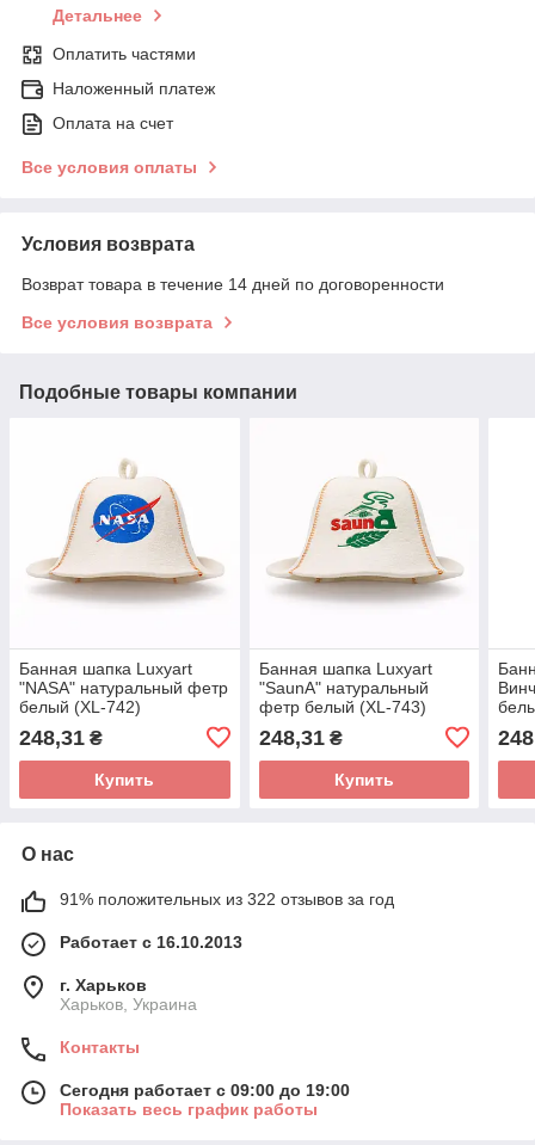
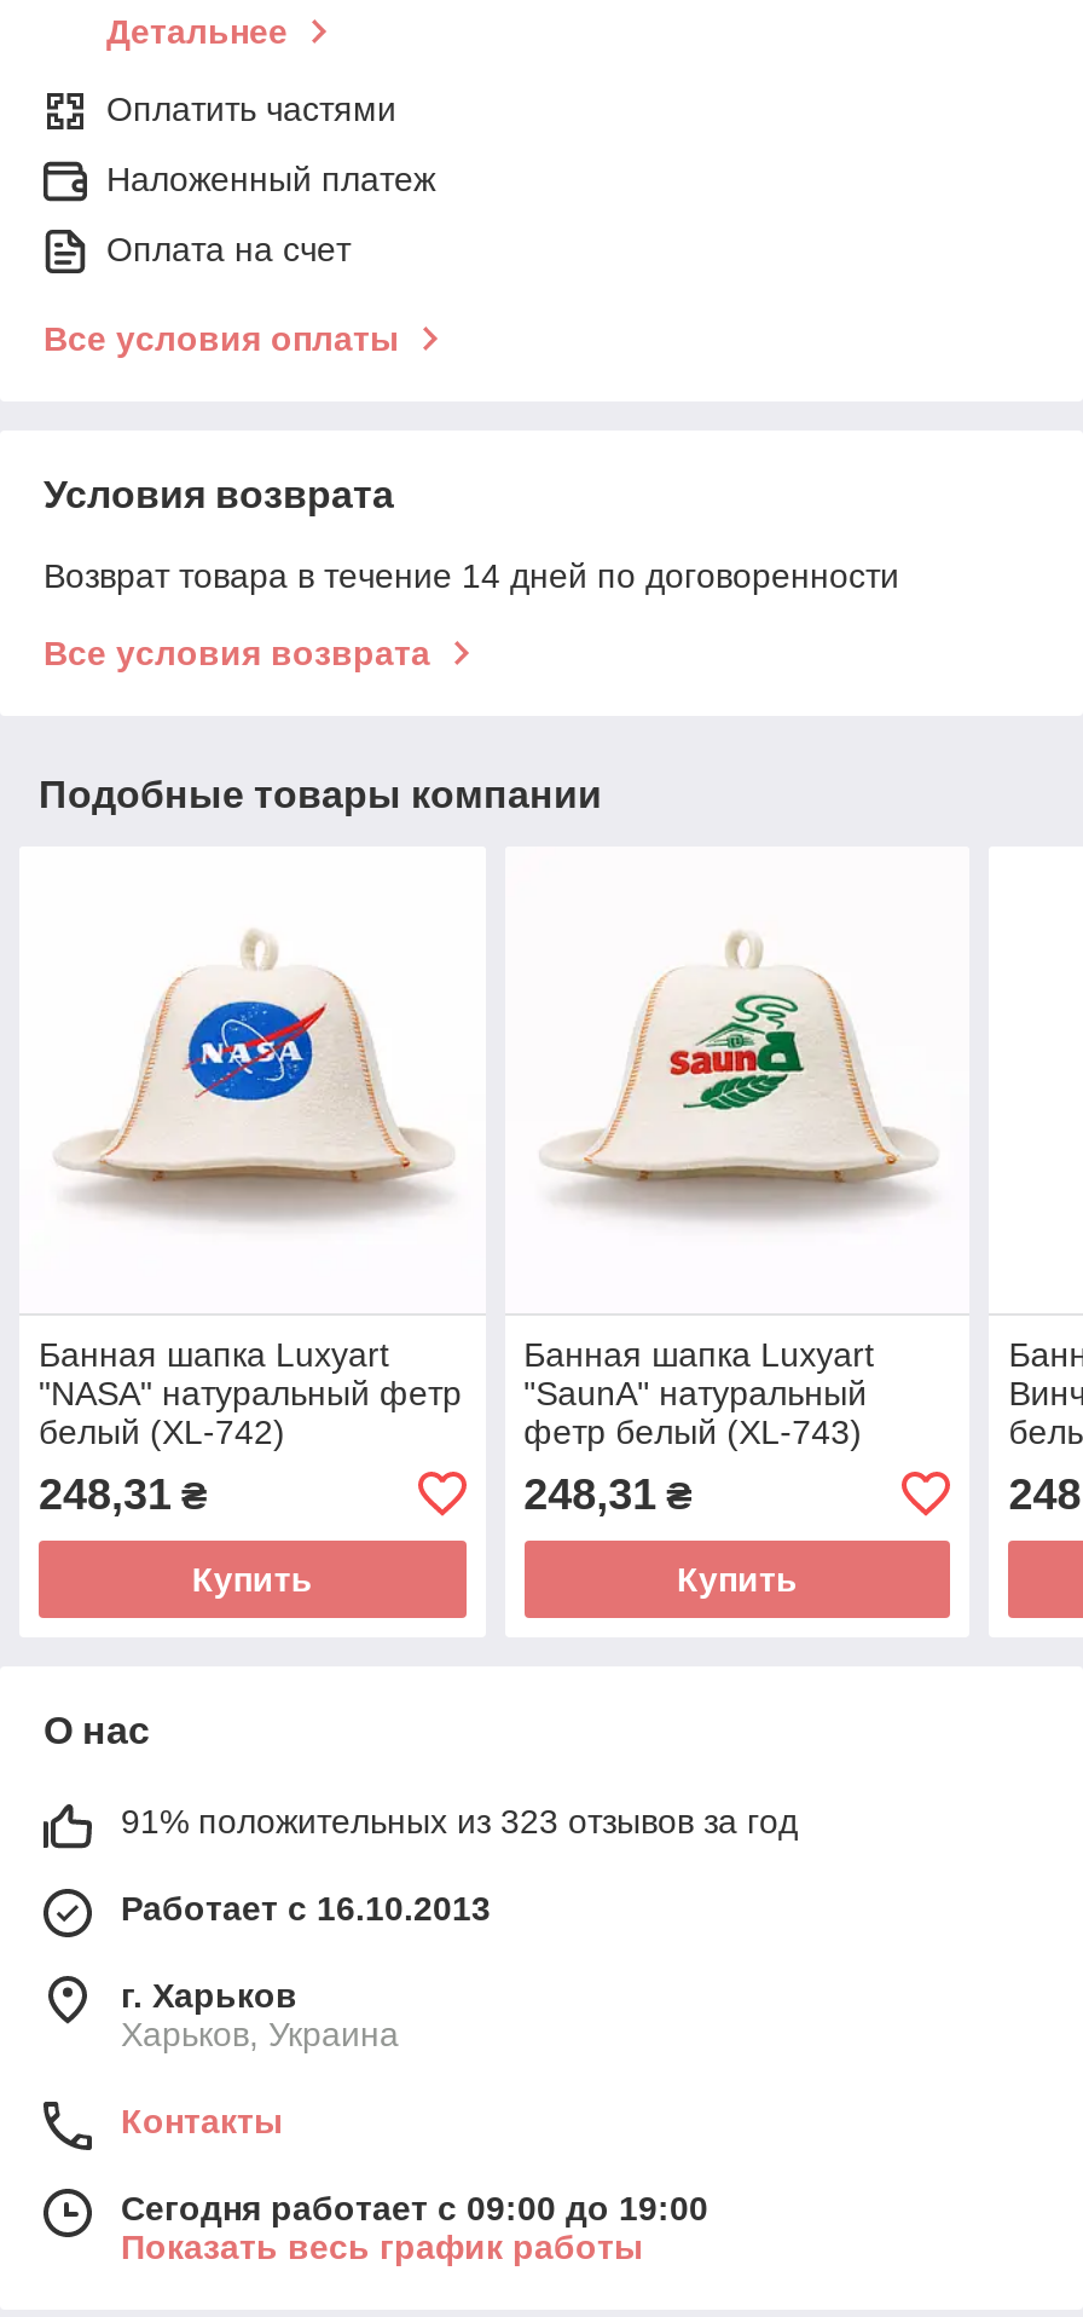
[60,889,394,908] 91% положительных из 322 отзывов за год -> [121,1801,798,1840] 91% положительных из 323 отзывов за год

